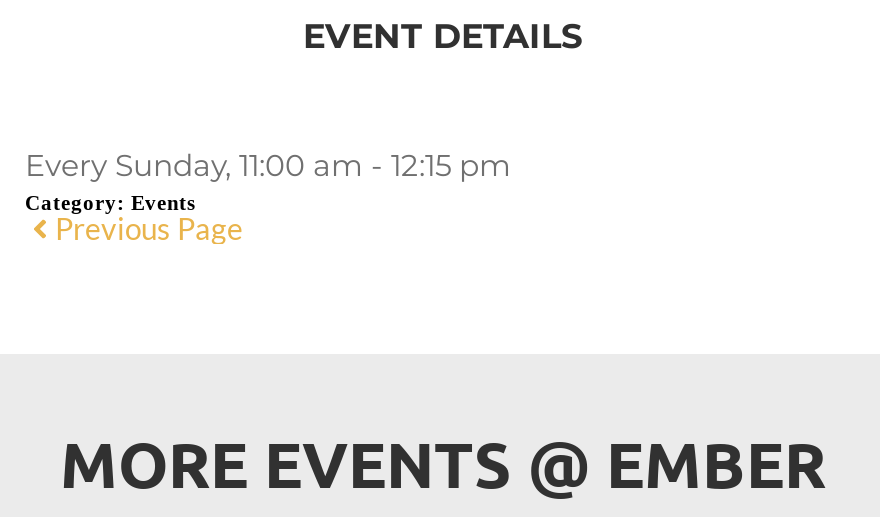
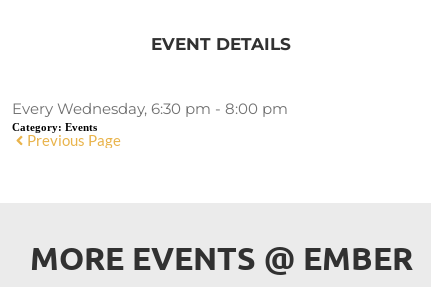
[25,145,511,183] Every Sunday, 11:00 am - 12:15 pm -> [12,99,288,118] Every Wednesday, 6:30 pm - 8:00 pm

